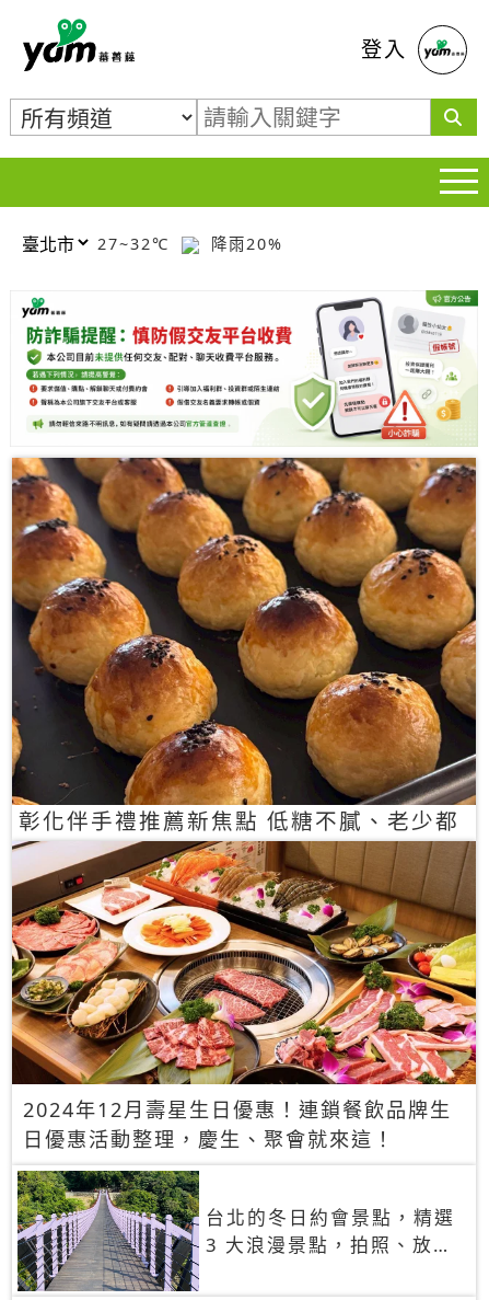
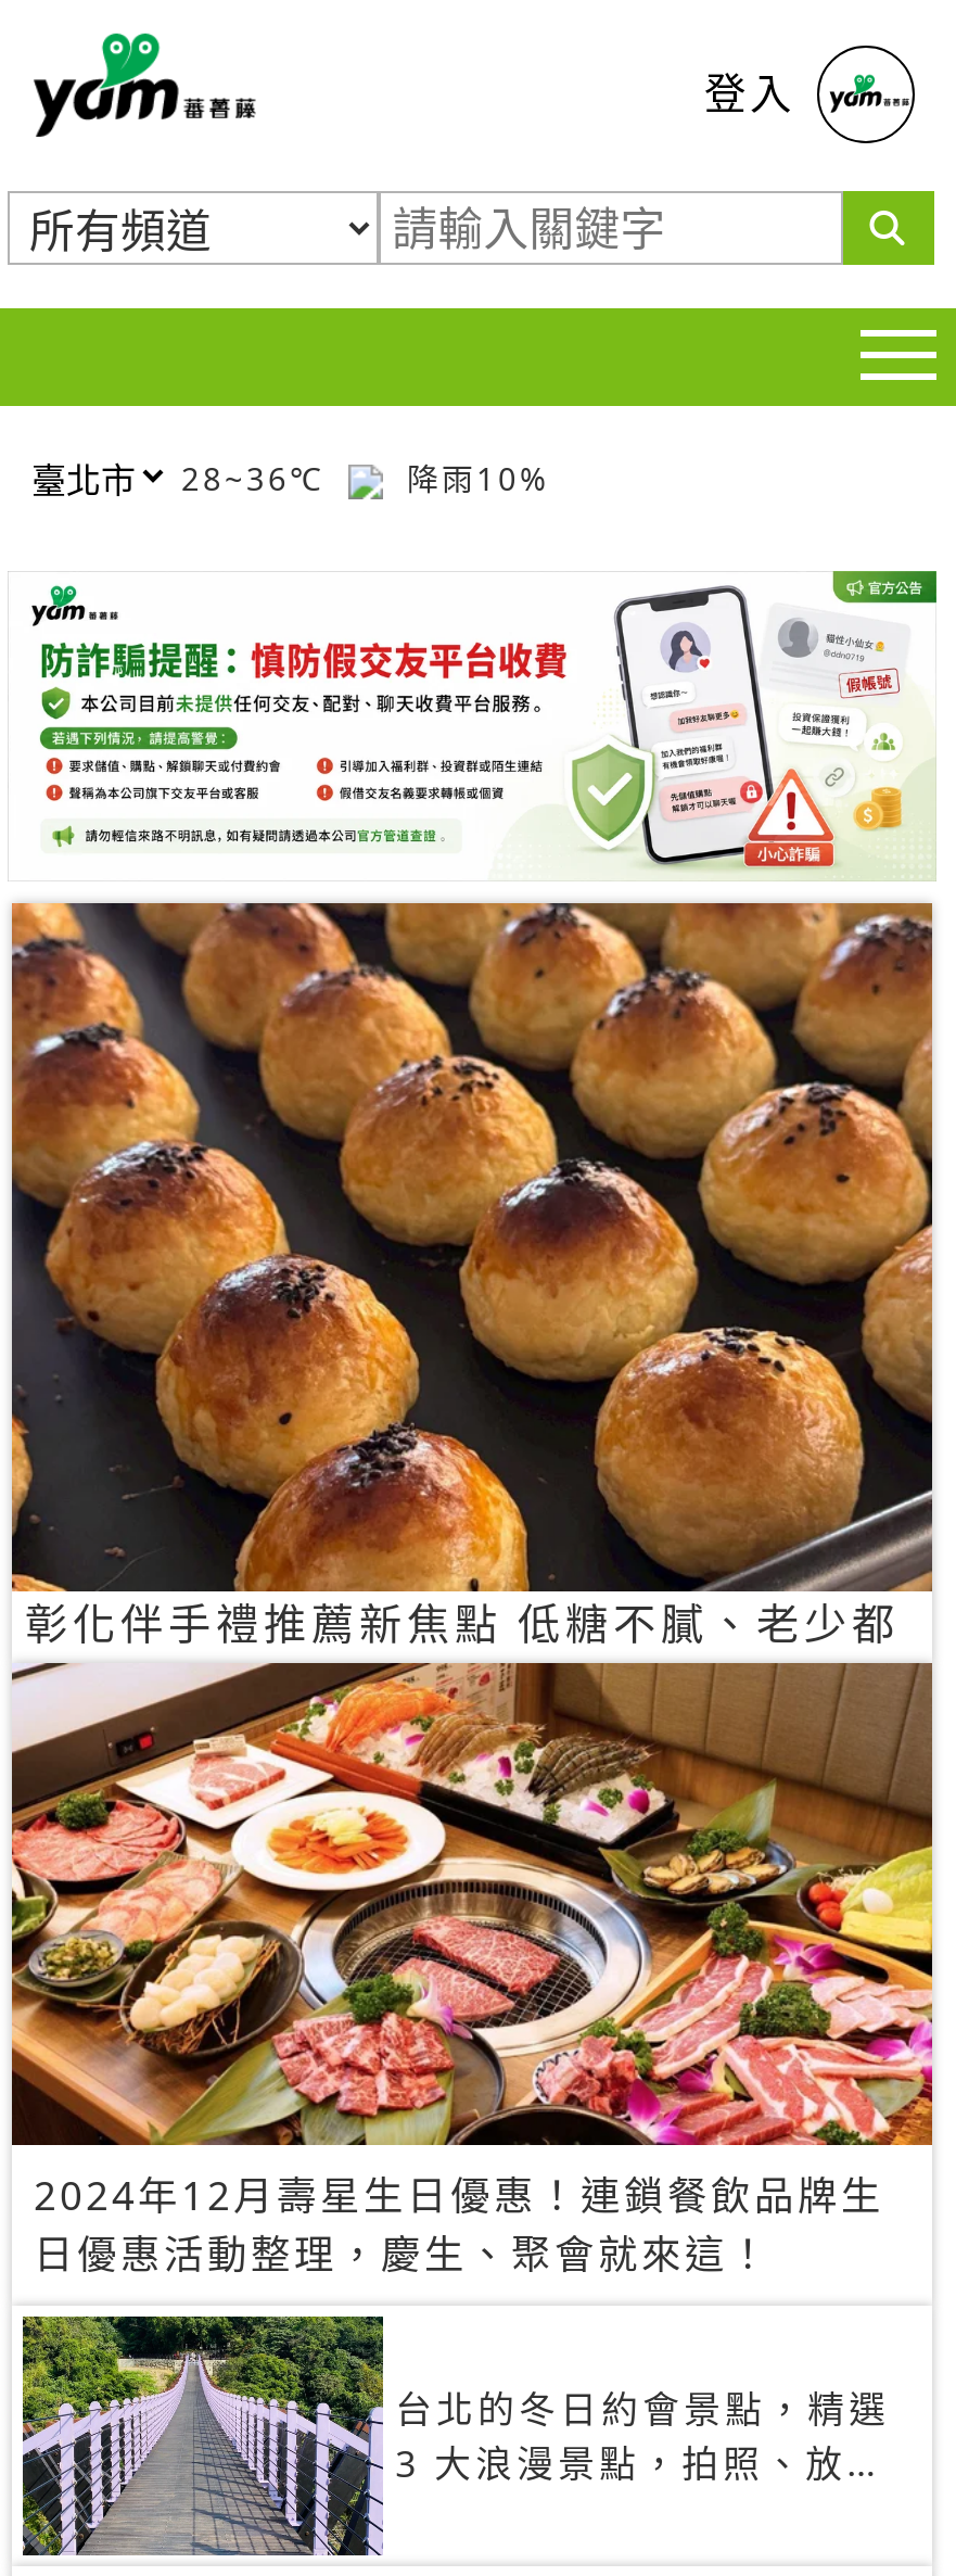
[97,233,176,254] 27~32℃ -> [181,457,337,498] 28~36℃
[205,233,283,254] 降雨20% -> [394,457,550,498] 降雨10%

